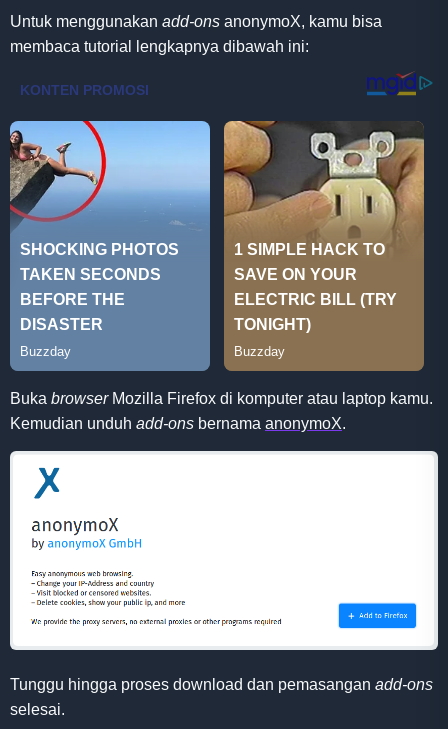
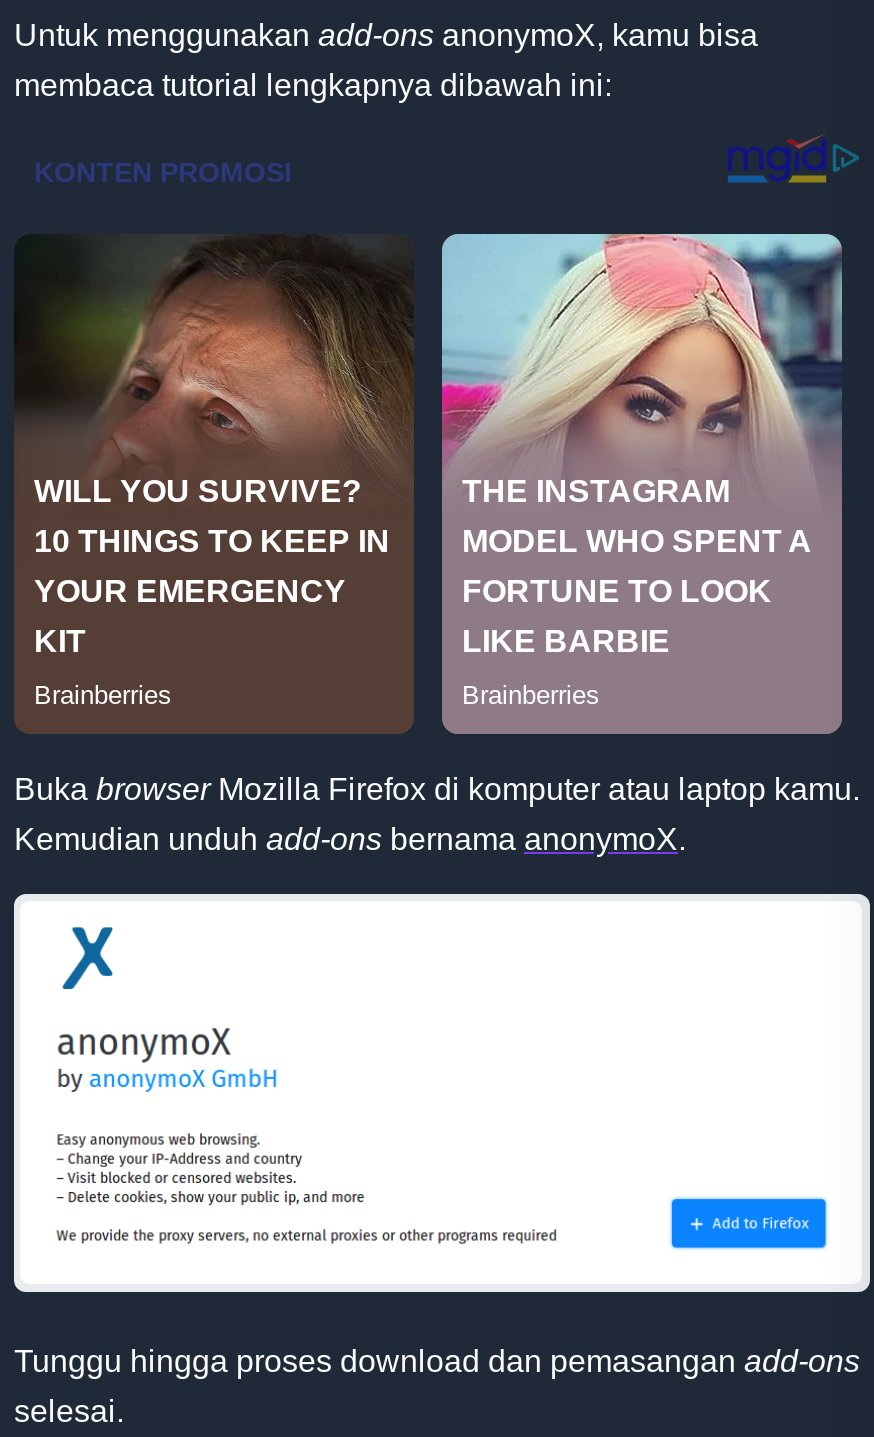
[9,120,211,372] [image] -> [14,234,414,734] [image]
[223,120,425,371] [image] -> [440,232,842,734] [image]

